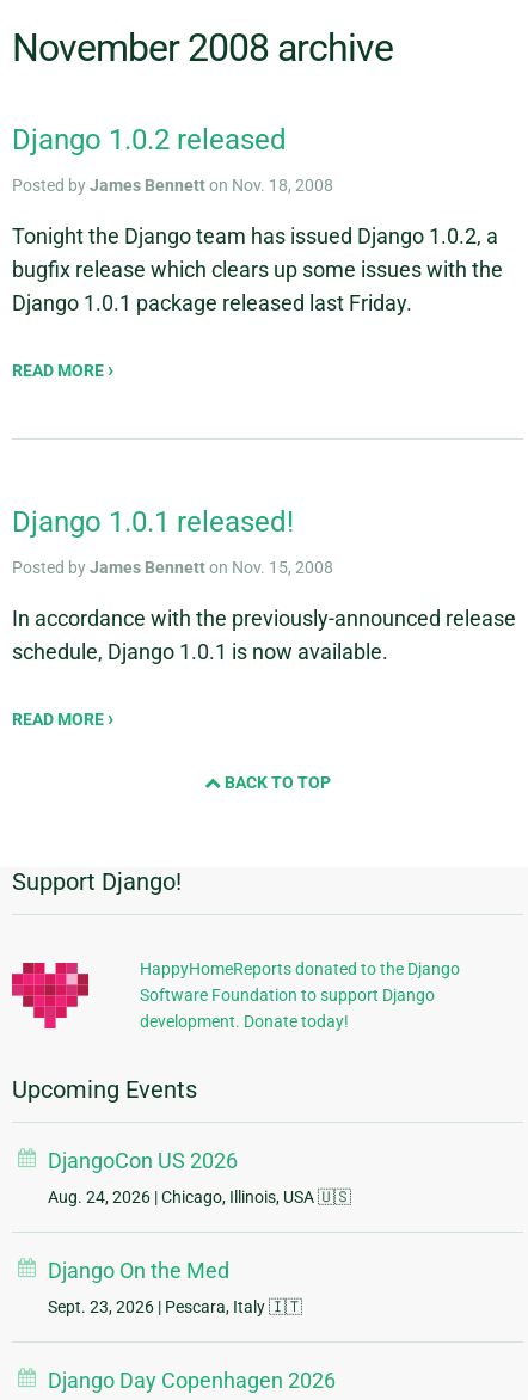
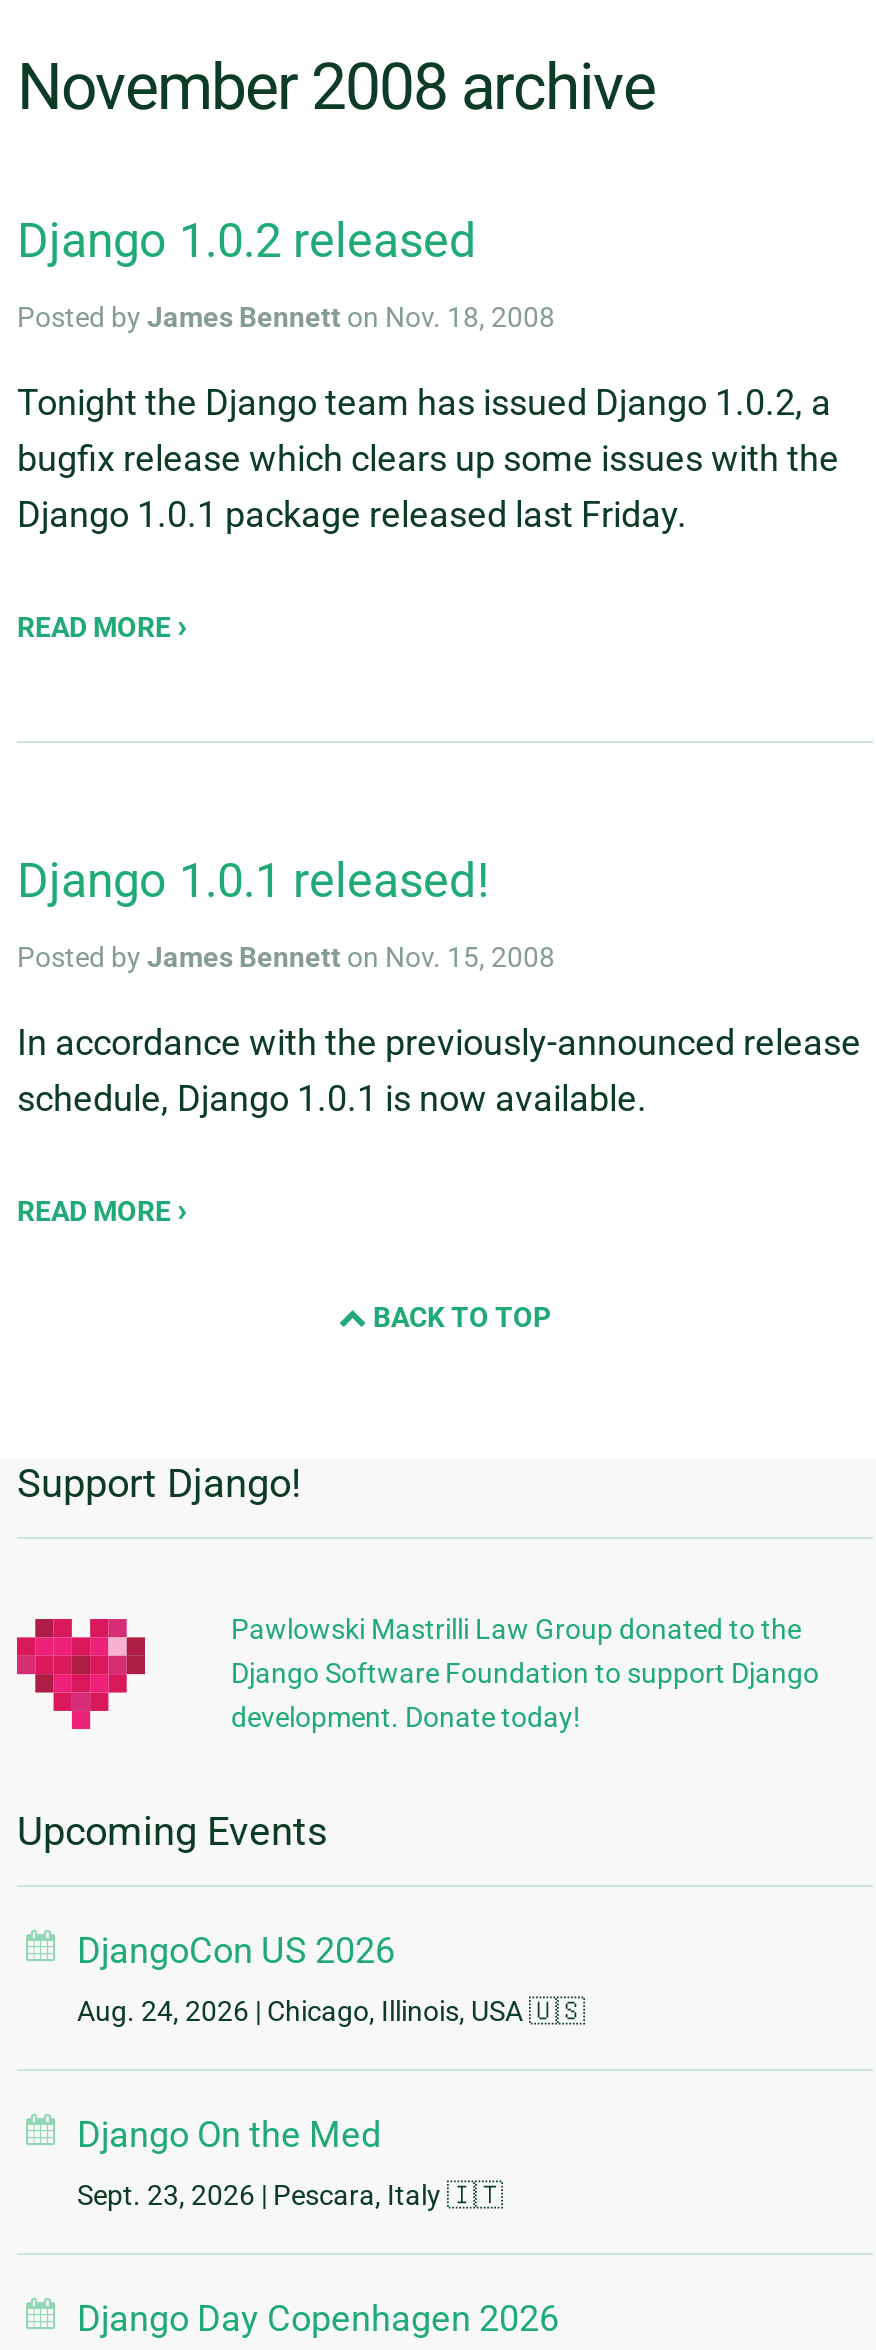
[140,959,460,1005] HappyHomeReports donated to the Django | Software Foundation to support Django -> [231,1613,819,1689] Pawlowski Mastrilli Law Group donated to the | Django Software Foundation to support Django

